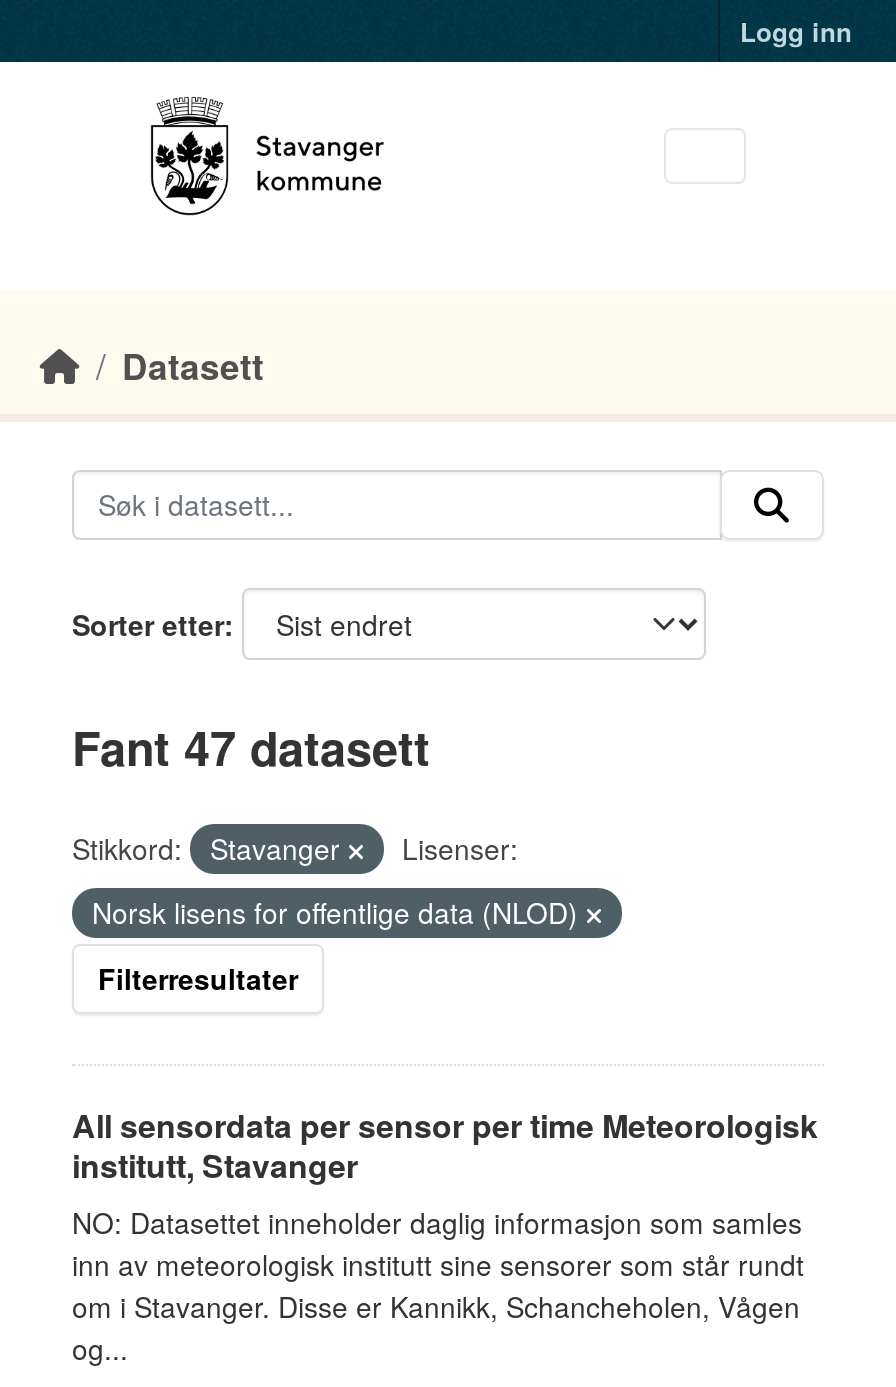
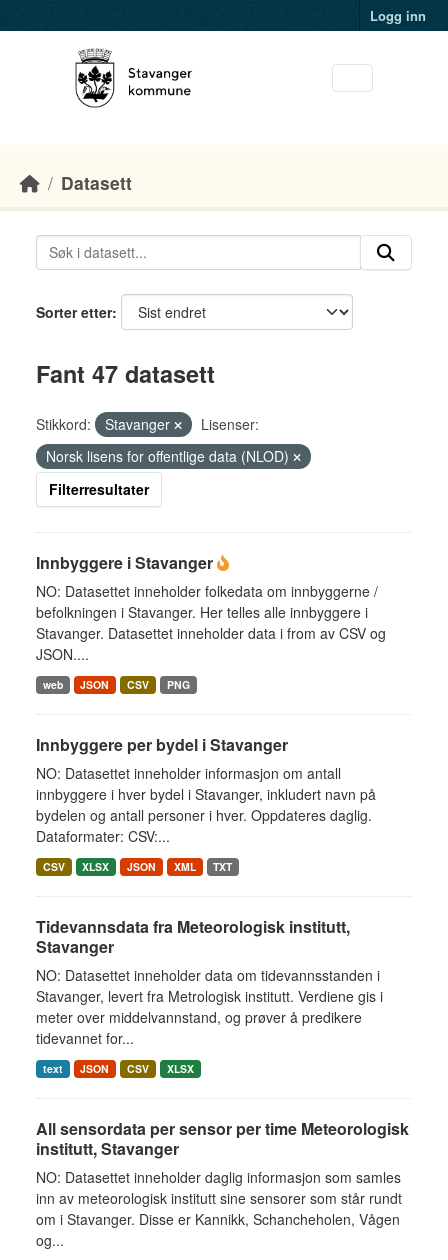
none -> [36,551,386,1076] Innbyggere i Stavanger | NO: Datasettet inneholder folkedata om innbyggerne / | befolkningen i Stavanger. Her telles alle innbyggere i | Stavanger. Datasettet inneholder data i from av CSV og | JSON.... | web | JSON | CSV | PNG | Innbyggere per bydel i Stavanger | NO: Datasettet inneholder informasjon om antall | innbyggere i hver bydel i Stavanger, inkludert navn på | bydelen og antall personer i hver. Oppdateres daglig. | Dataformater: CSV:... | CSV | XLSX | JSON | XML | TXT | Tidevannsdata fra Meteorologisk institutt, | Stavanger | NO: Datasettet inneholder data om tidevannsstanden i | Stavanger, levert fra Metrologisk institutt. Verdiene gis i | meter over middelvannstand, og prøver å predikere | tidevannet for... | text | JSON | CSV | XLSX

